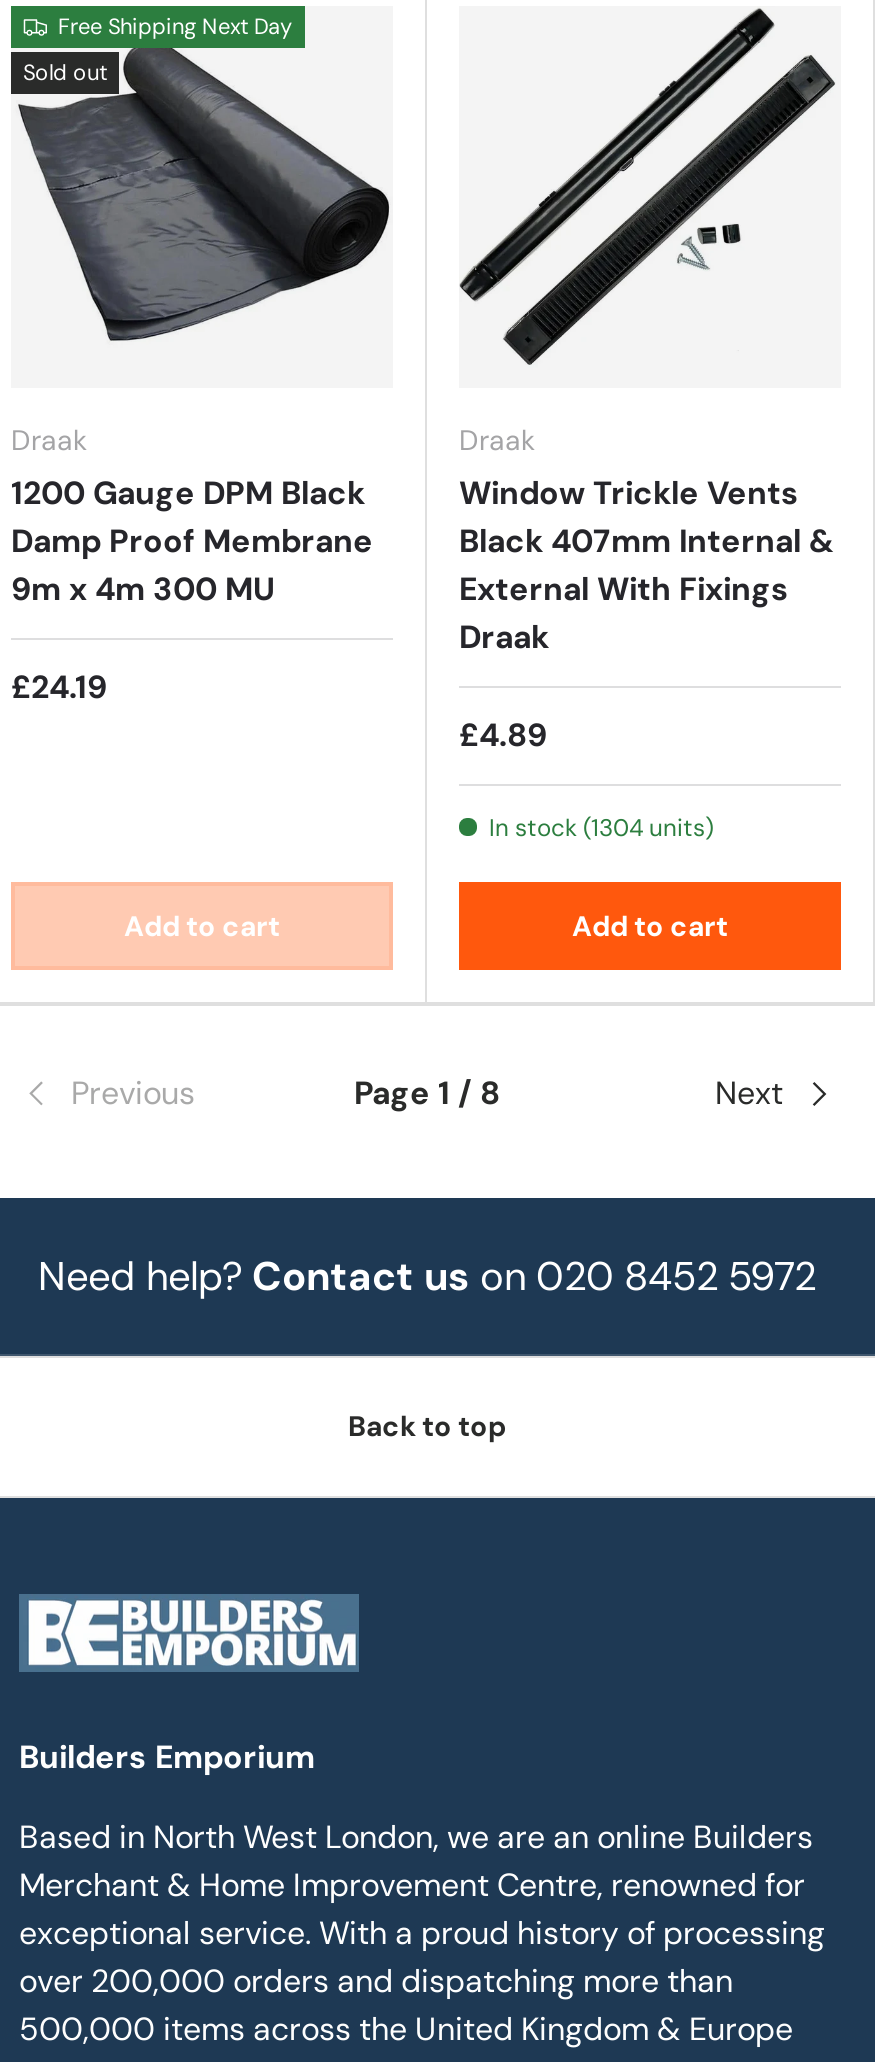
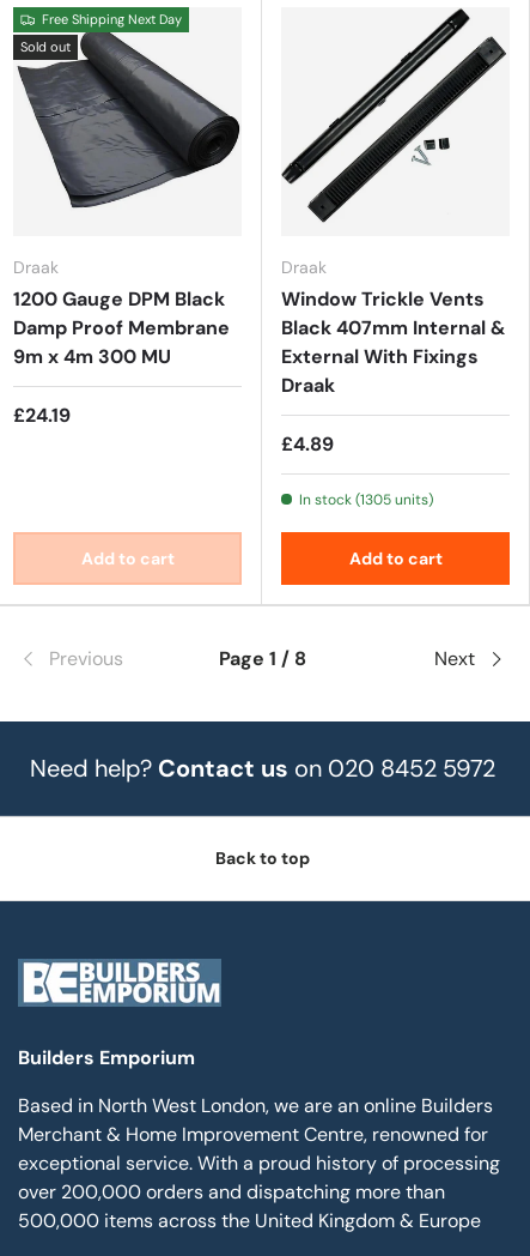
[489,811,713,843] In stock (1304 units) -> [299,490,433,509] In stock (1305 units)

